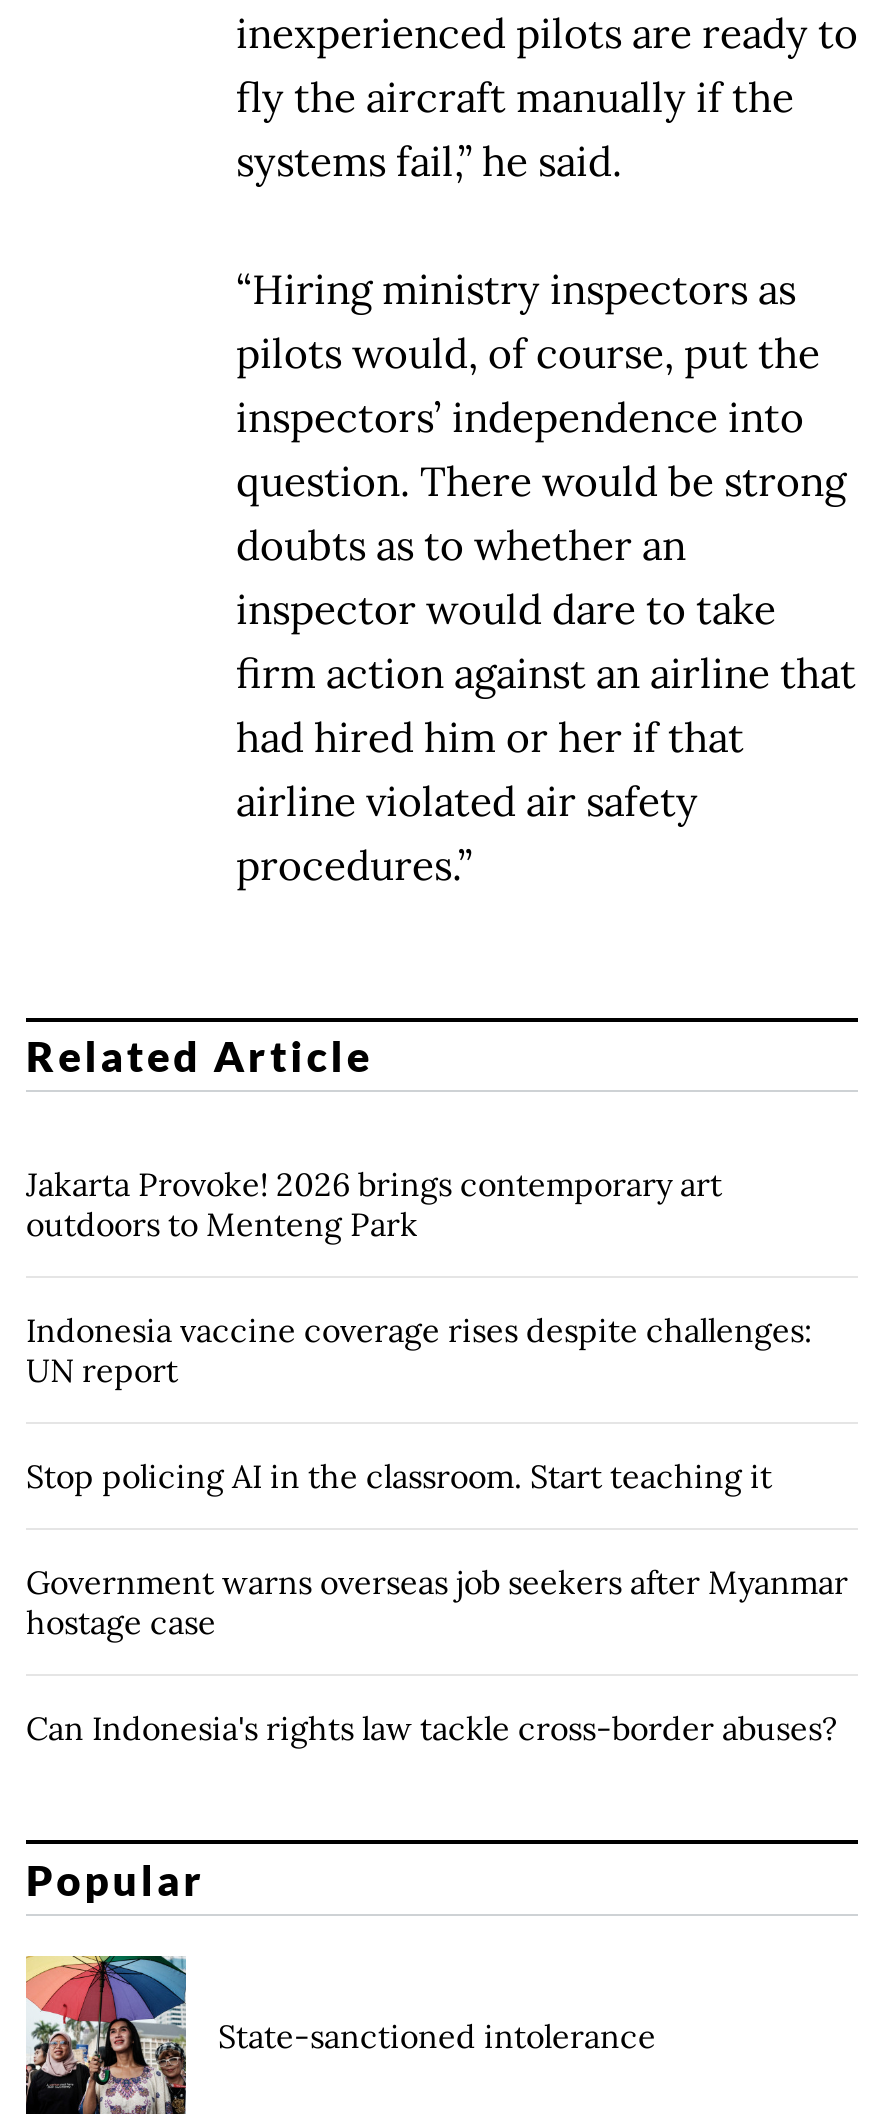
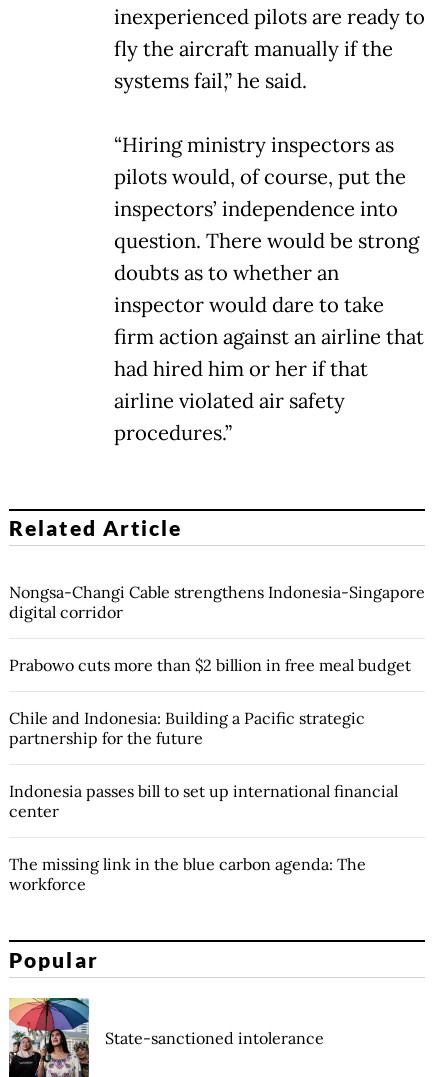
[26,1165,722,1245] Jakarta Provoke! 2026 brings contemporary art | outdoors to Menteng Park -> [9,582,425,622] Nongsa-Changi Cable strengthens Indonesia-Singapore | digital corridor
[26,1311,812,1391] Indonesia vaccine coverage rises despite challenges: | UN report -> [9,655,411,675] Prabowo cuts more than $2 billion in free meal budget
[26,1457,772,1497] Stop policing AI in the classroom. Start teaching it -> [9,708,365,748] Chile and Indonesia: Building a Pacific strategic | partnership for the future
[26,1563,848,1643] Government warns overseas job seekers after Myanmar | hostage case -> [9,781,398,821] Indonesia passes bill to set up international financial | center
[26,1709,838,1749] Can Indonesia's rights law tackle cross-border abuses? -> [9,854,366,894] The missing link in the blue carbon agenda: The | workforce

